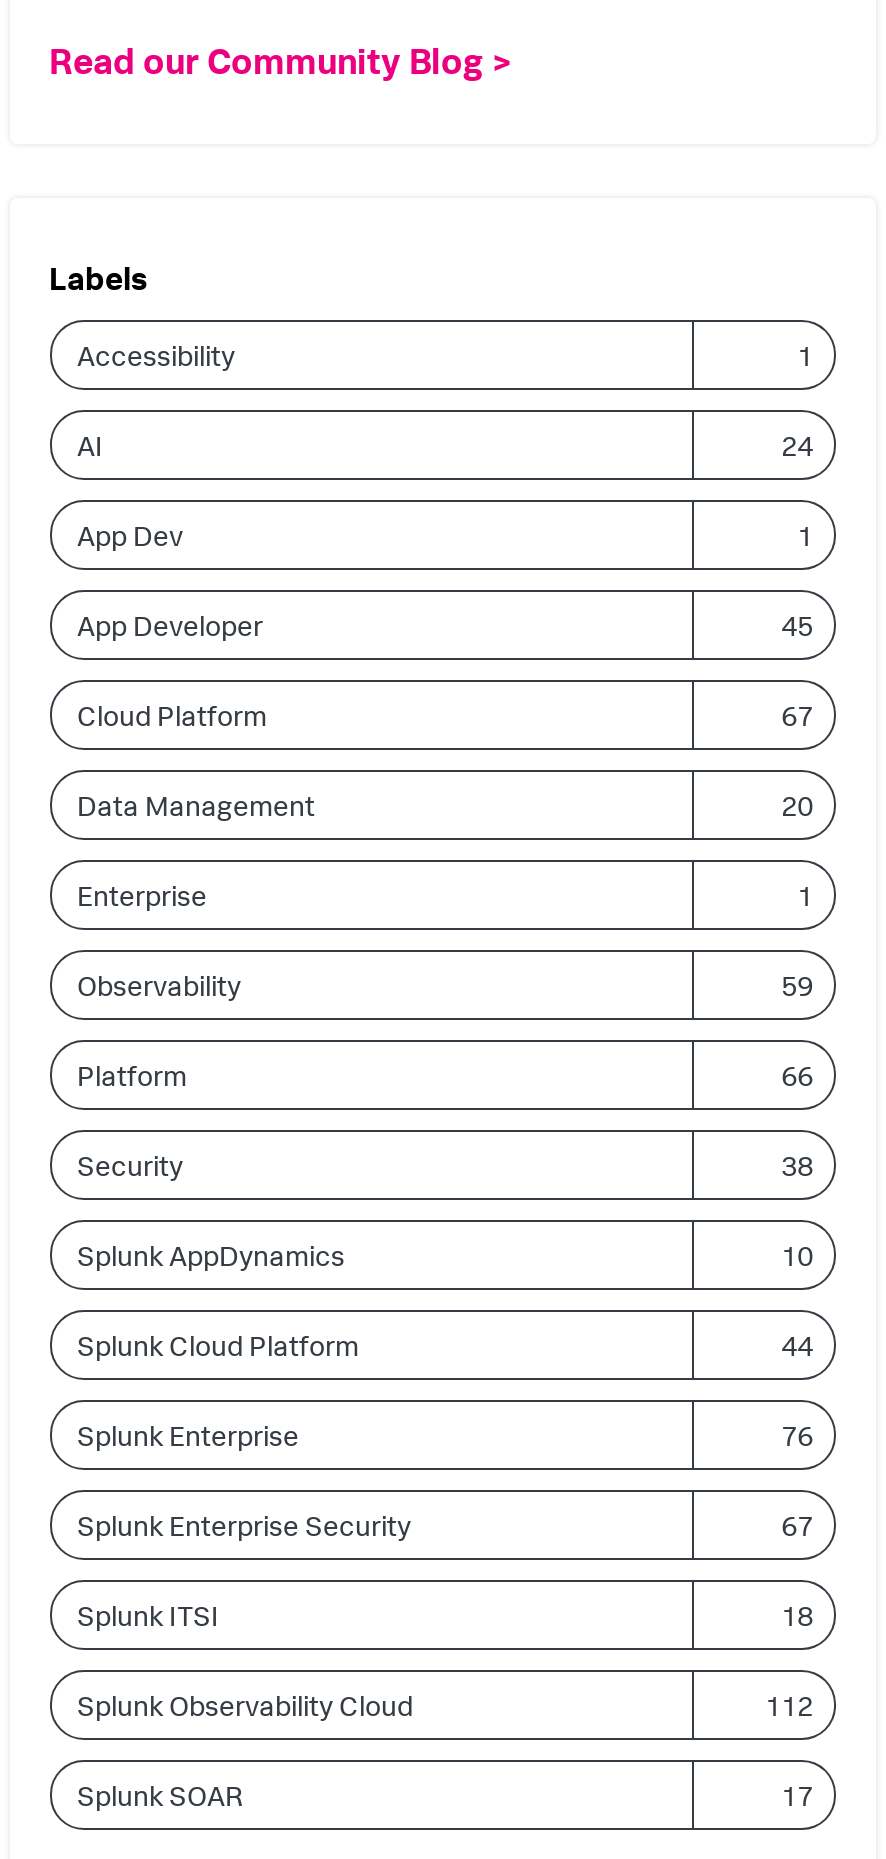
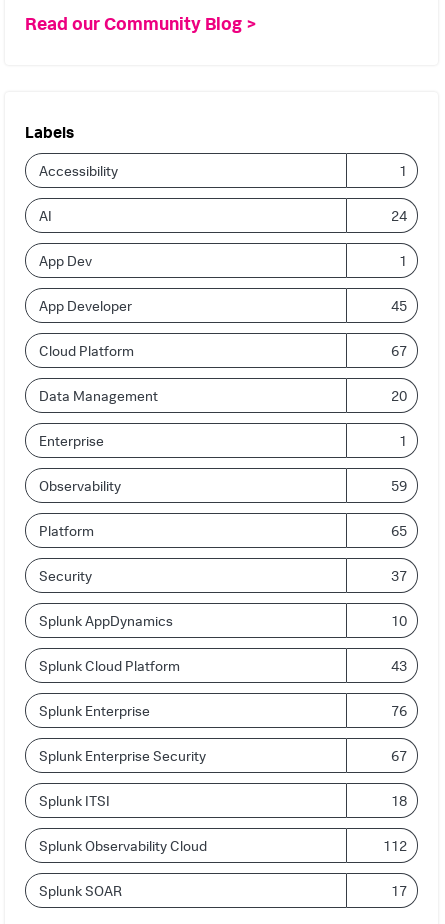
[781,1057,813,1091] 66 -> [390,522,406,539] 65
[781,1147,813,1181] 38 -> [390,567,406,584] 37
[781,1327,813,1361] 44 -> [390,657,406,674] 43

